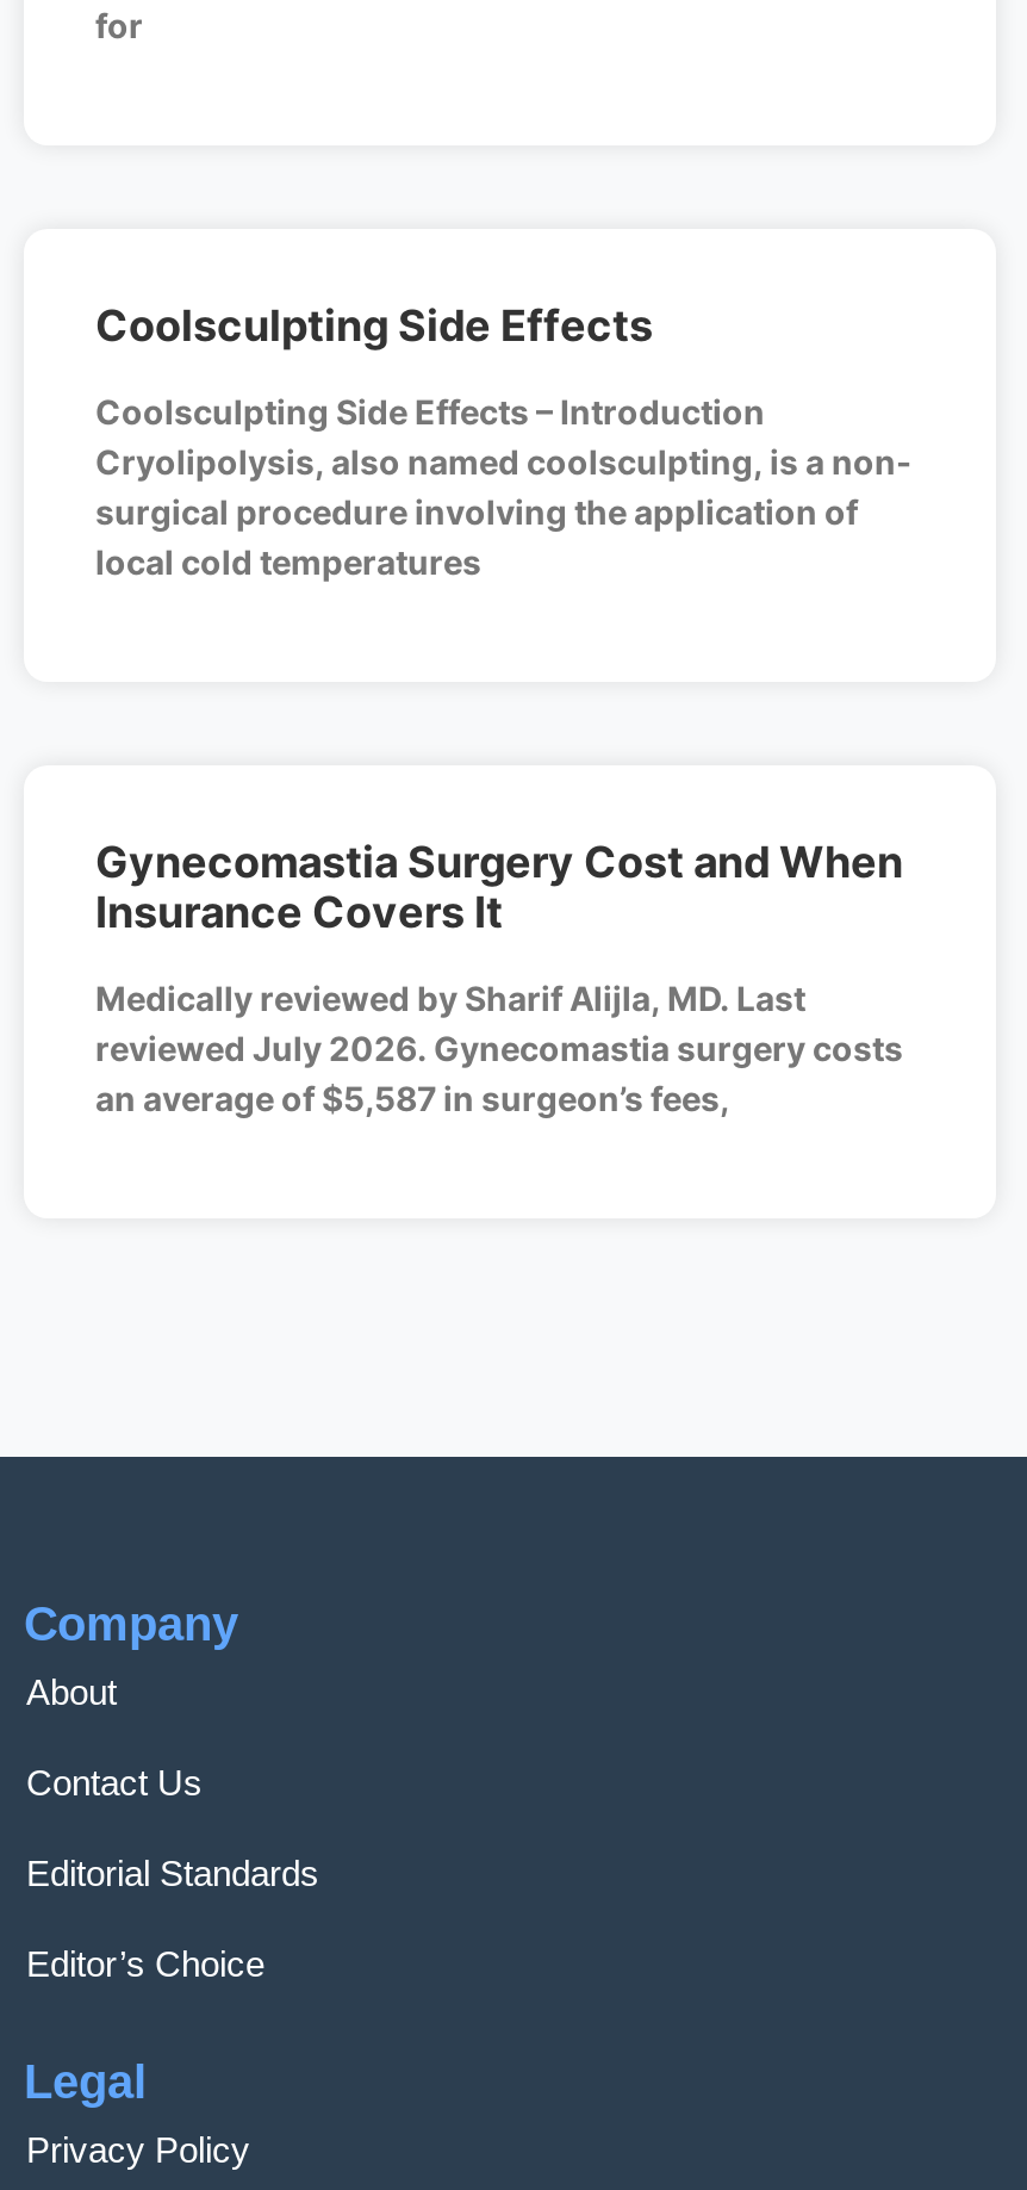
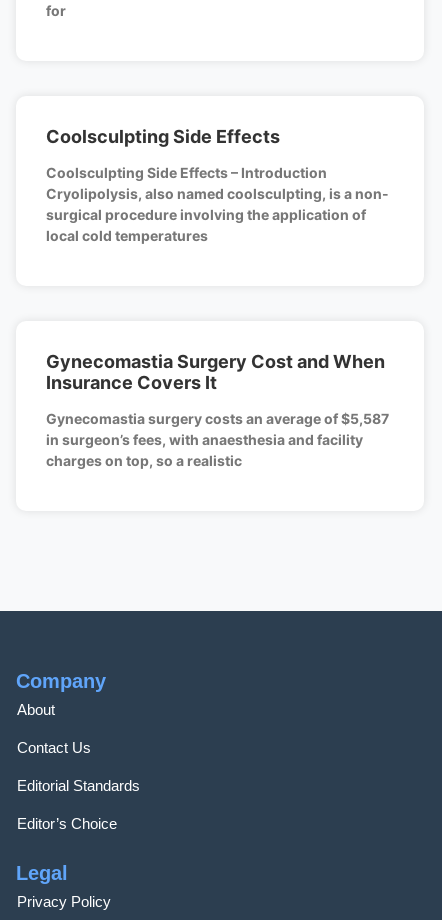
[95,978,903,1119] Medically reviewed by Sharif Alijla, MD. Last | reviewed July 2026. Gynecomastia surgery costs | an average of $5,587 in surgeon’s fees, -> [46,410,389,469] Gynecomastia surgery costs an average of $5,587 | in surgeon’s fees, with anaesthesia and facility | charges on top, so a realistic

